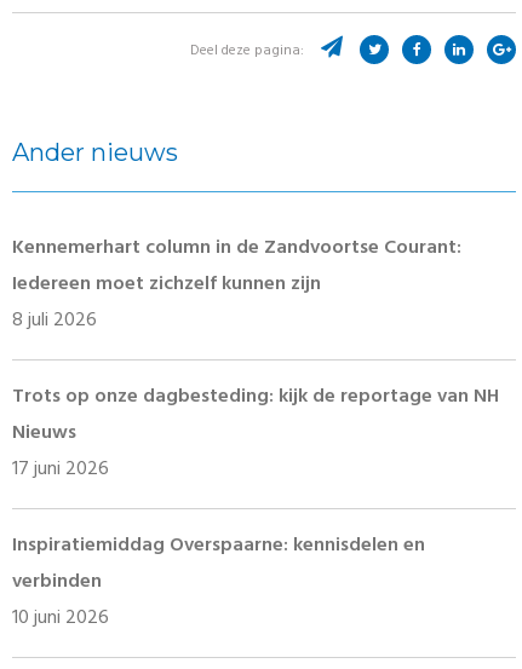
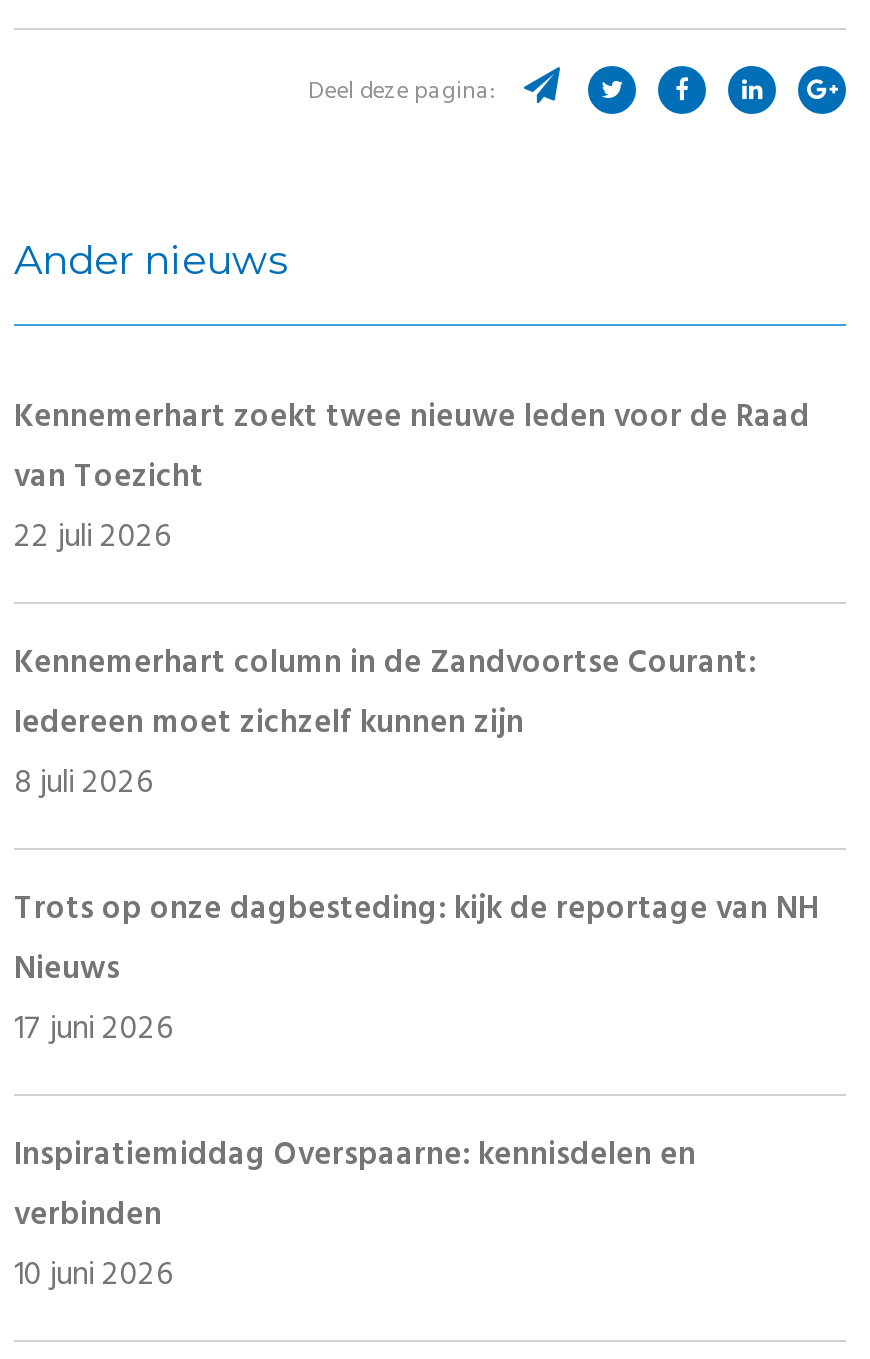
none -> [14,390,810,570] Kennemerhart zoekt twee nieuwe leden voor de Raad | van Toezicht | 22 juli 2026

